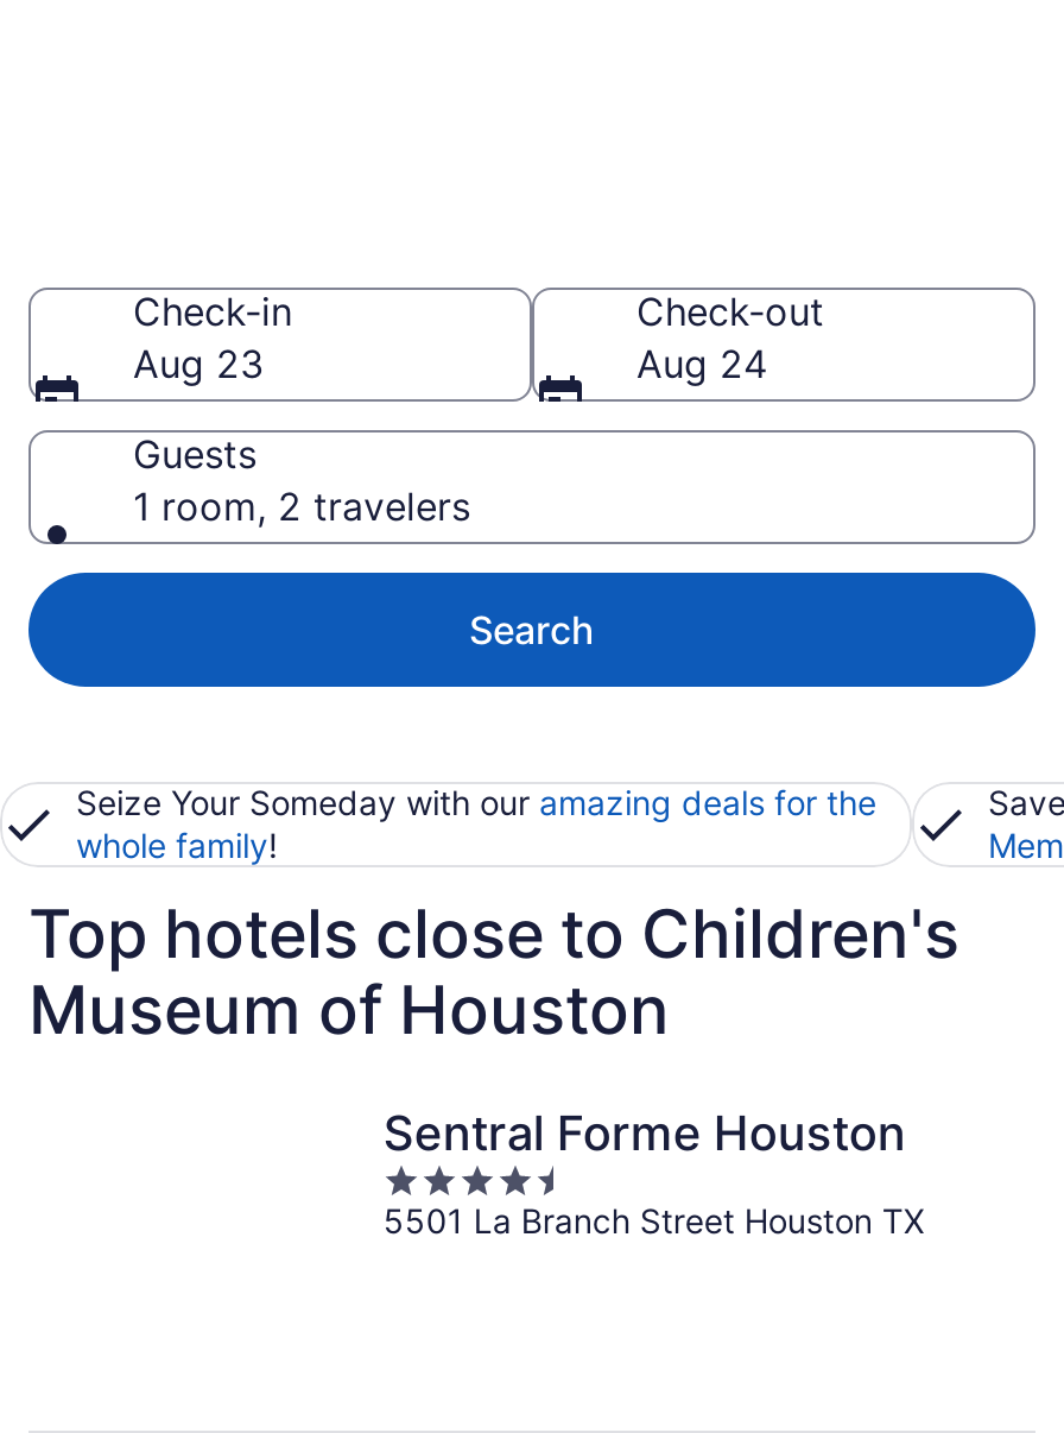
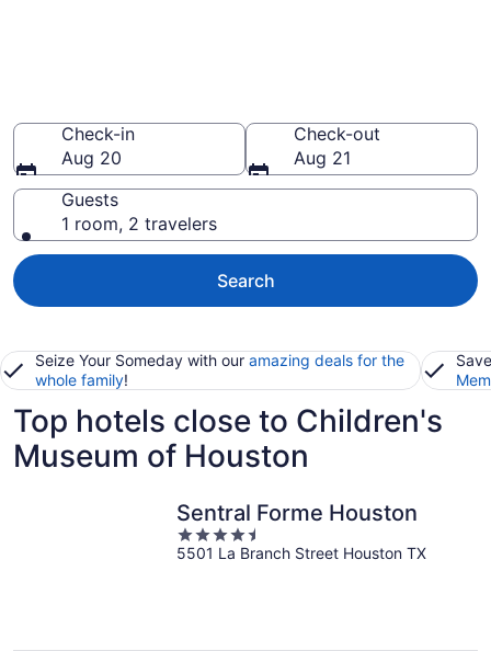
[133,340,264,387] Aug 23 -> [61,147,122,169] Aug 20
[636,340,767,387] Aug 24 -> [294,147,351,169] Aug 21

